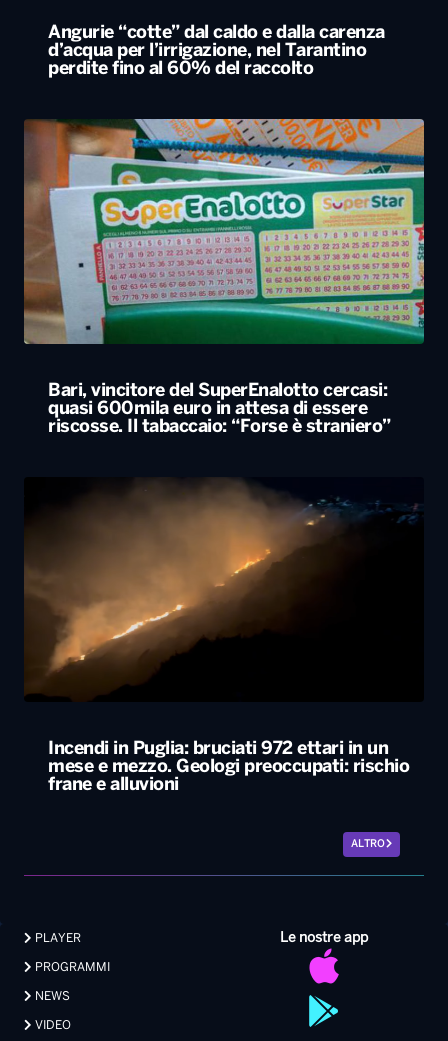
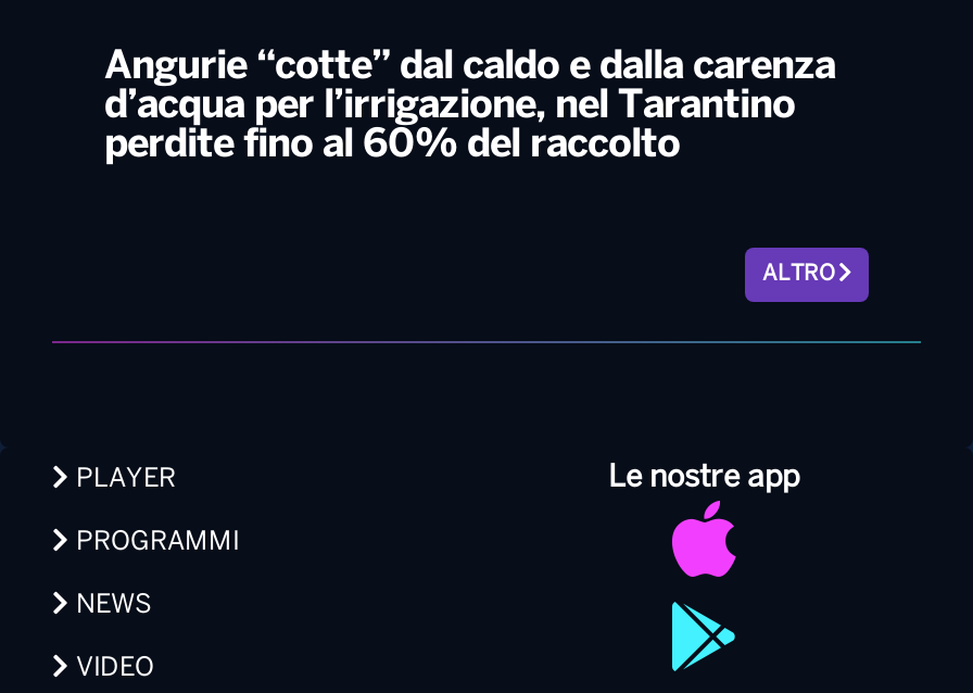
[23,118,425,436] [image] | Bari, vincitore del SuperEnalotto cercasi: | quasi 600mila euro in attesa di essere | riscosse. Il tabaccaio: “Forse è straniero” -> none
[24,478,349,694] [image] -> none
[48,741,409,794] Incendi in Puglia: bruciati 972 ettari in un | mese e mezzo. Geologi preoccupati: rischio | frane e alluvioni -> none

